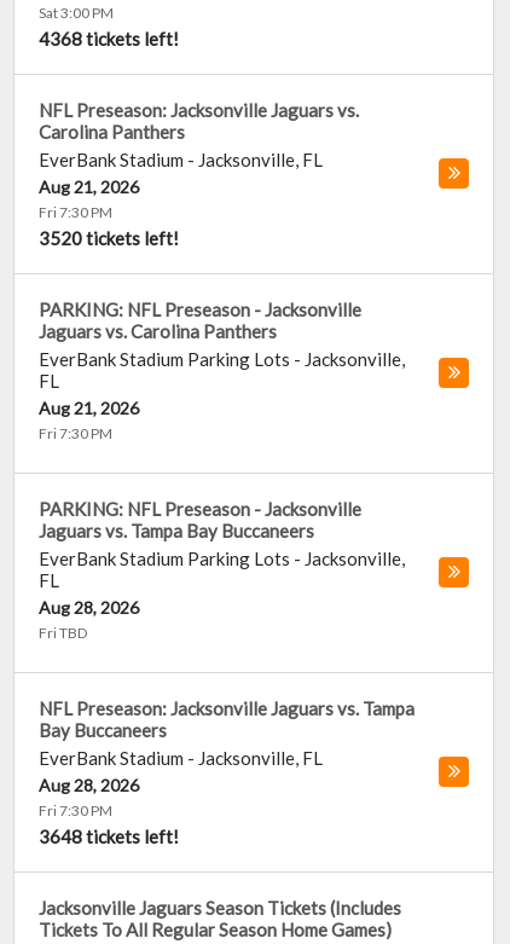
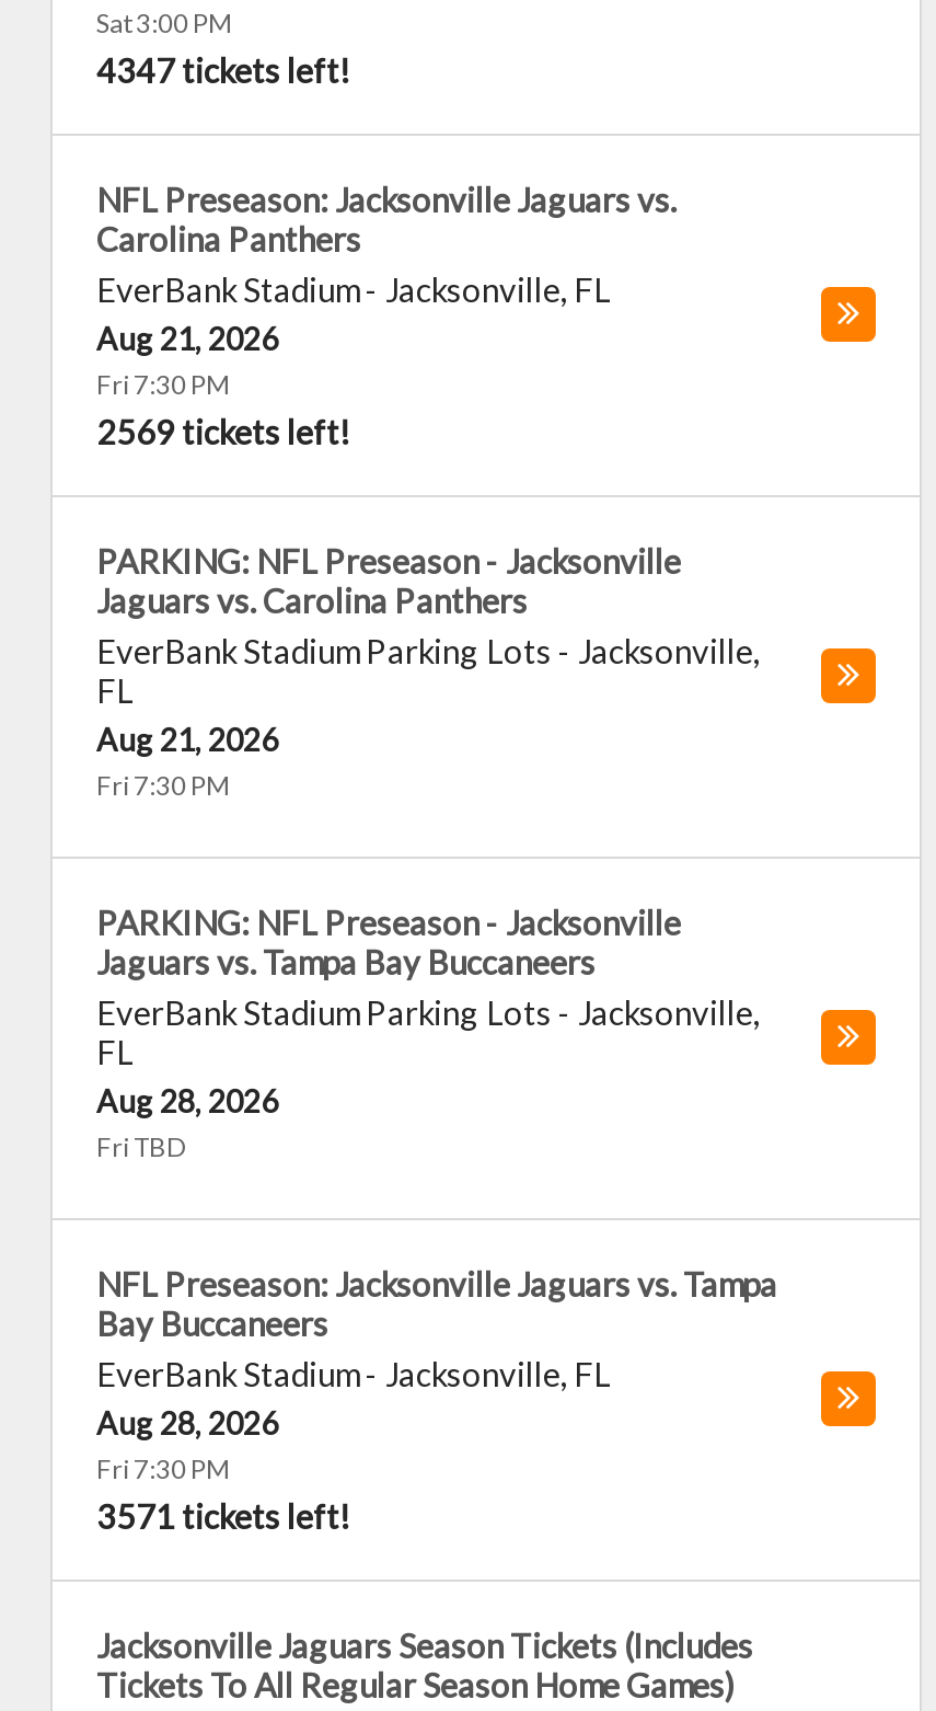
[39,28,179,50] 4368 tickets left! -> [96,50,350,90] 4347 tickets left!
[39,227,179,249] 3520 tickets left! -> [96,412,350,451] 2569 tickets left!
[39,826,179,847] 3648 tickets left! -> [96,1496,350,1536] 3571 tickets left!

